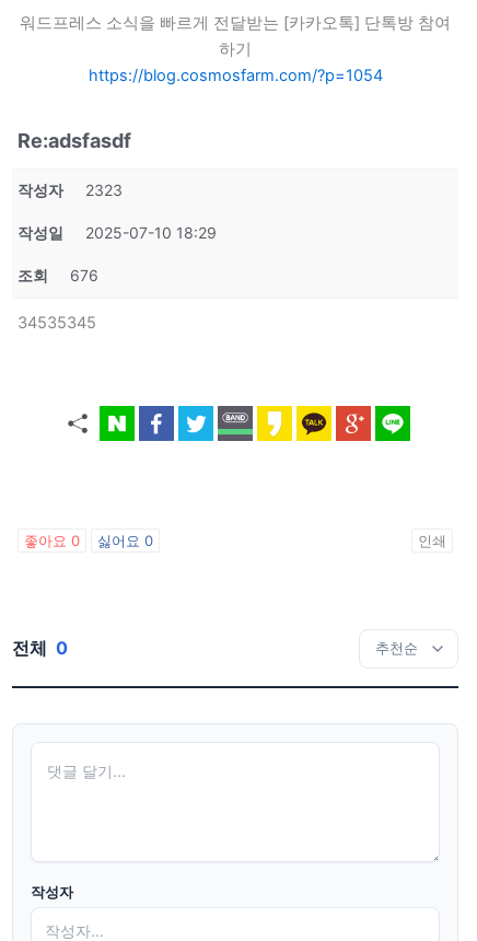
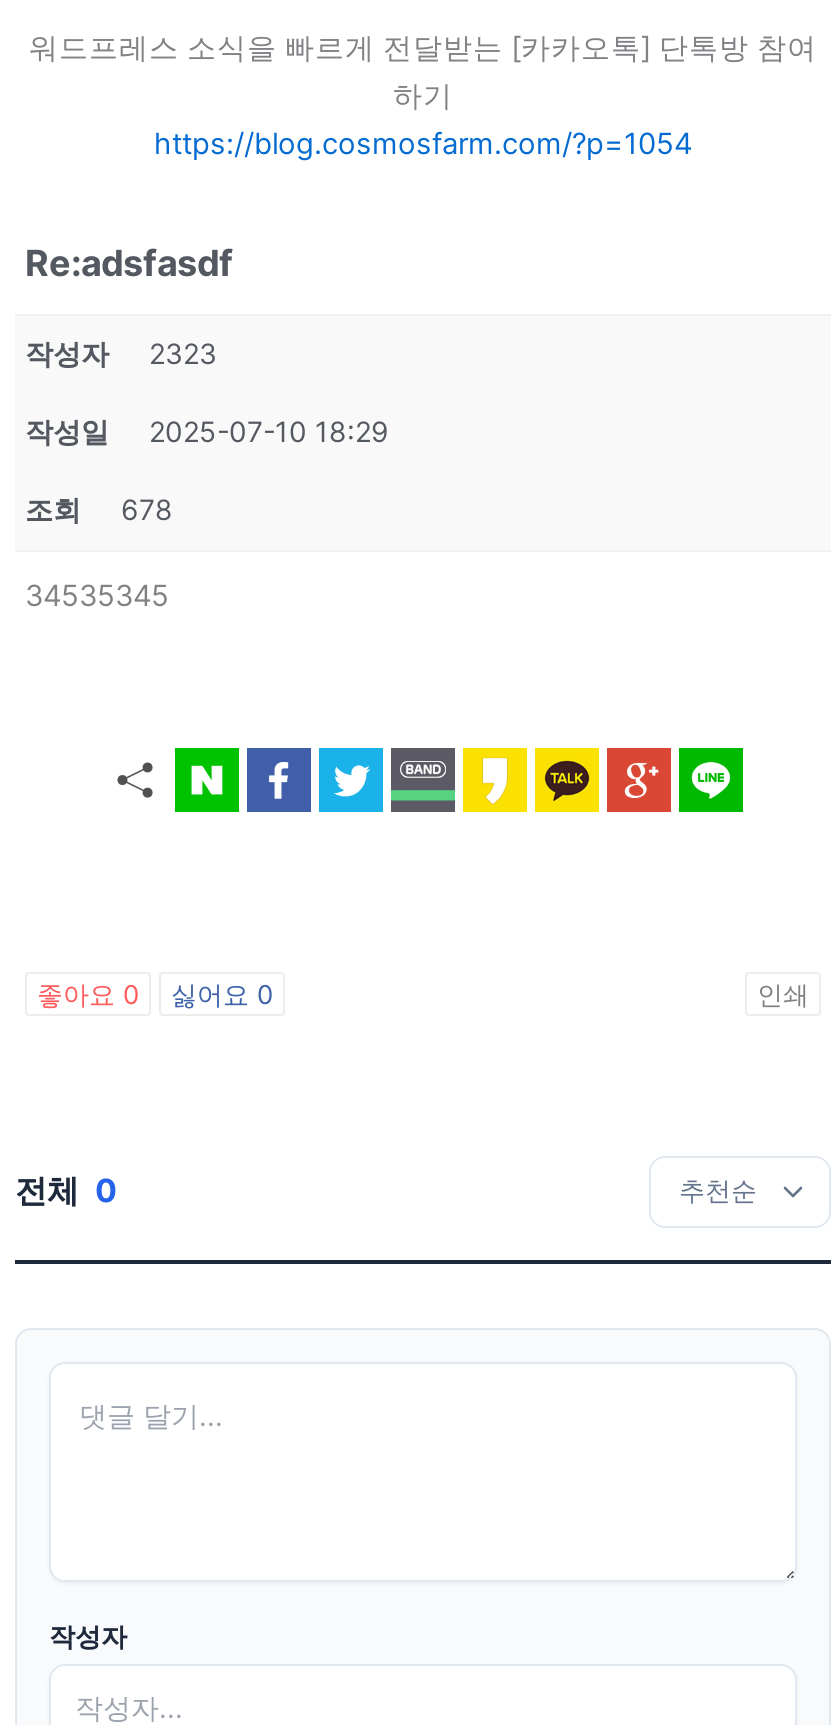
[18,266,98,284] 조회 676 -> [25,492,173,526] 조회 678

